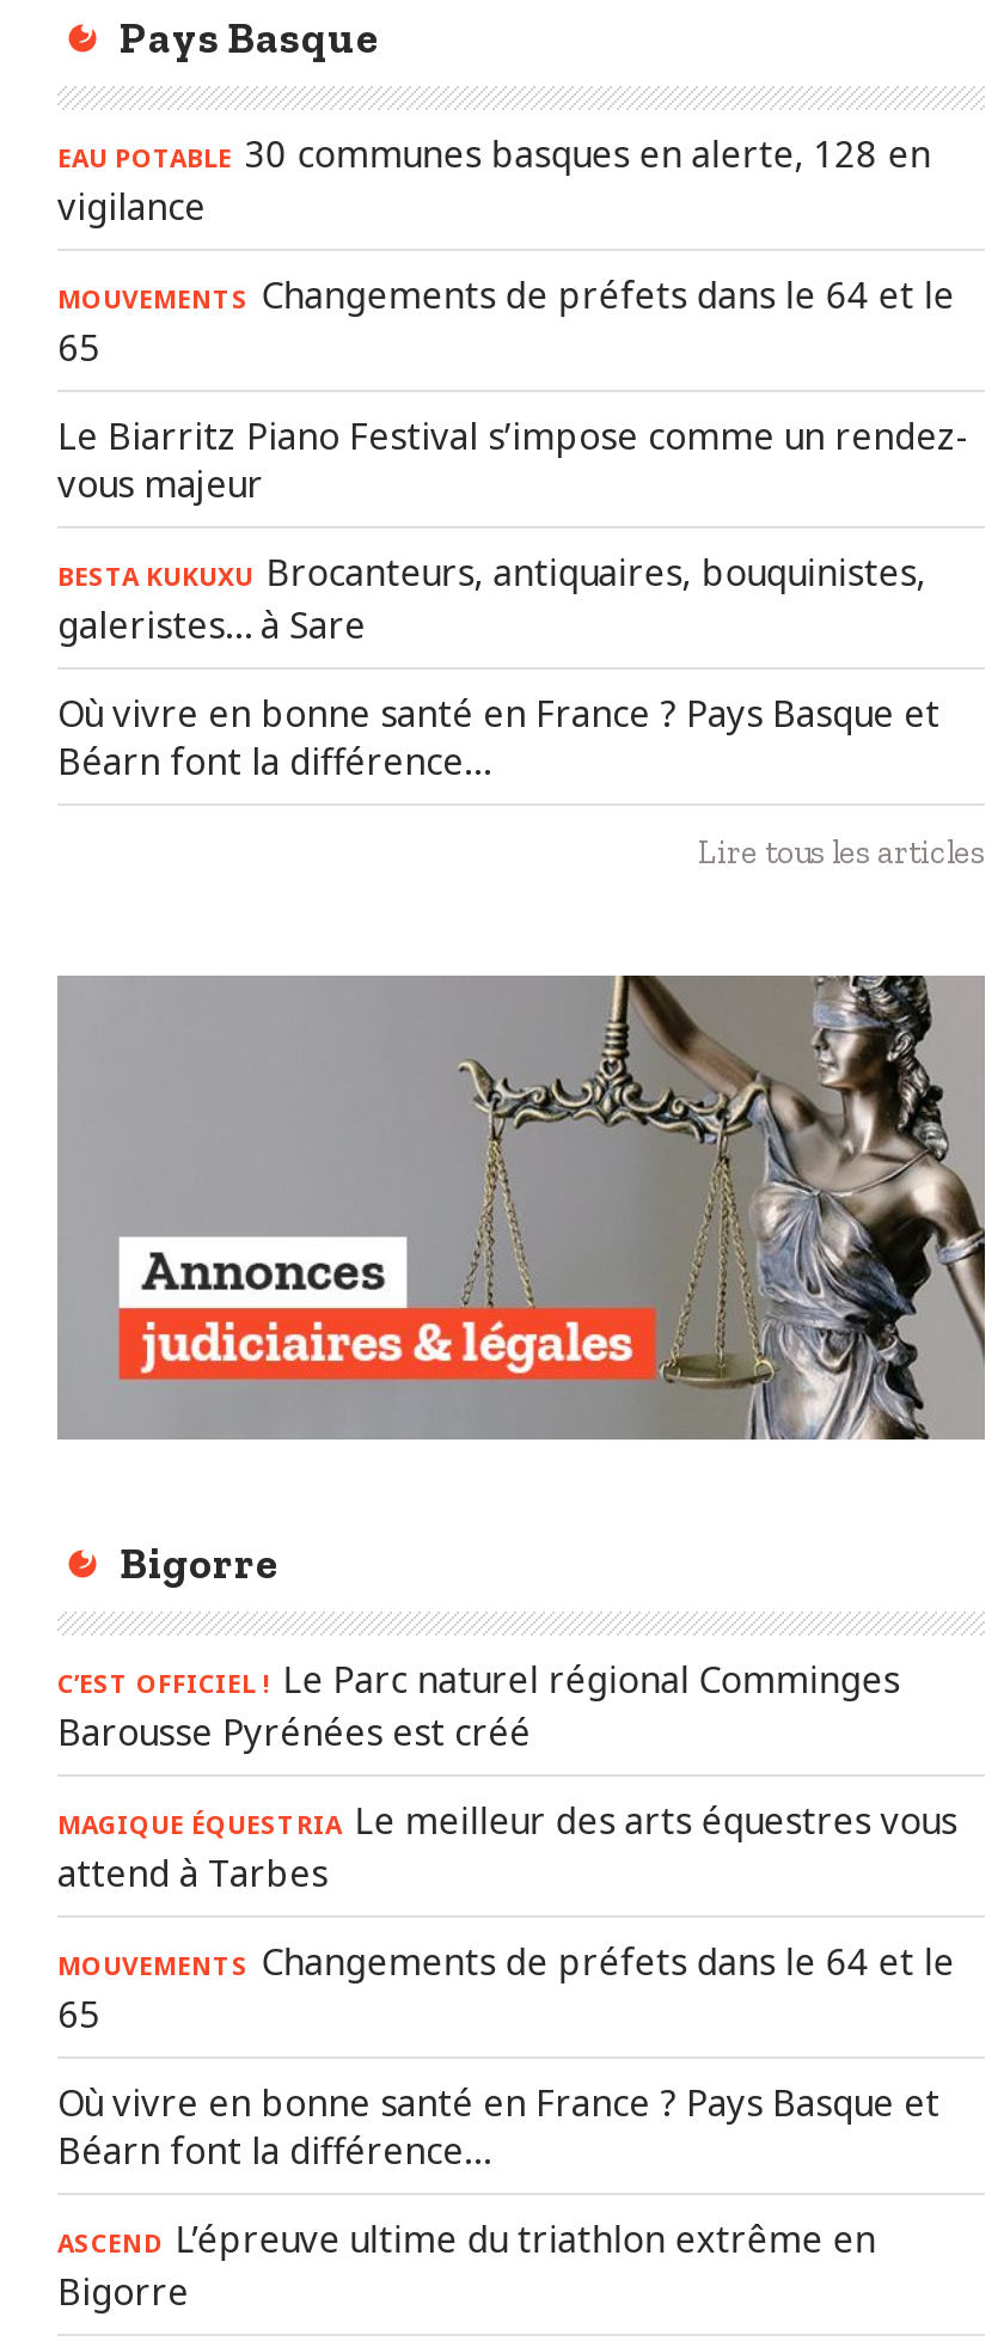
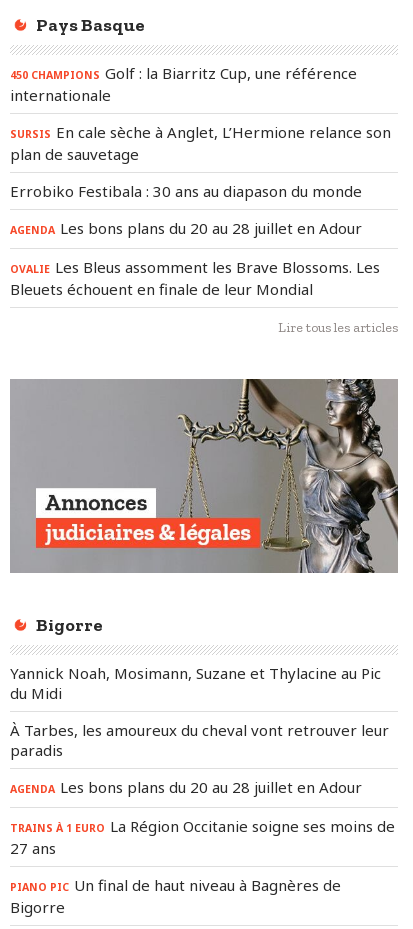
[57,130,930,231] EAU POTABLE 30 communes basques en alerte, 128 en | vigilance -> [10,63,357,105] 450 CHAMPIONS Golf : la Biarritz Cup, une référence | internationale
[57,271,954,372] MOUVEMENTS Changements de préfets dans le 64 et le | 65 -> [10,122,391,164] SURSIS En cale sèche à Anglet, L’Hermione relance son | plan de sauvetage
[57,412,971,508] Le Biarritz Piano Festival s’impose comme un rendez- | vous majeur -> [10,181,362,201] Errobiko Festibala : 30 ans au diapason du monde
[57,549,926,649] BESTA KUKUXU Brocanteurs, antiquaires, bouquinistes, | galeristes… à Sare -> [10,218,362,238] AGENDA Les bons plans du 20 au 28 juillet en Adour
[57,690,939,786] Où vivre en bonne santé en France ? Pays Basque et | Béarn font la différence… -> [10,257,380,299] OVALIE Les Bleus assomment les Brave Blossoms. Les | Bleuets échouent en finale de leur Mondial
[57,1656,899,1756] C’EST OFFICIEL ! Le Parc naturel régional Comminges | Barousse Pyrénées est créé -> [10,663,381,703] Yannick Noah, Mosimann, Suzane et Thylacine au Pic | du Midi
[57,1797,957,1897] MAGIQUE ÉQUESTRIA Le meilleur des arts équestres vous | attend à Tarbes -> [10,720,389,760] À Tarbes, les amoureux du cheval vont retrouver leur | paradis
[57,1938,954,2039] MOUVEMENTS Changements de préfets dans le 64 et le | 65 -> [10,777,362,797] AGENDA Les bons plans du 20 au 28 juillet en Adour
[57,2079,939,2175] Où vivre en bonne santé en France ? Pays Basque et | Béarn font la différence… -> [10,816,395,858] TRAINS À 1 EURO La Région Occitanie soigne ses moins de | 27 ans
[57,2215,875,2263] ASCEND L’épreuve ultime du triathlon extrême en -> [10,875,341,895] PIANO PIC Un final de haut niveau à Bagnères de

